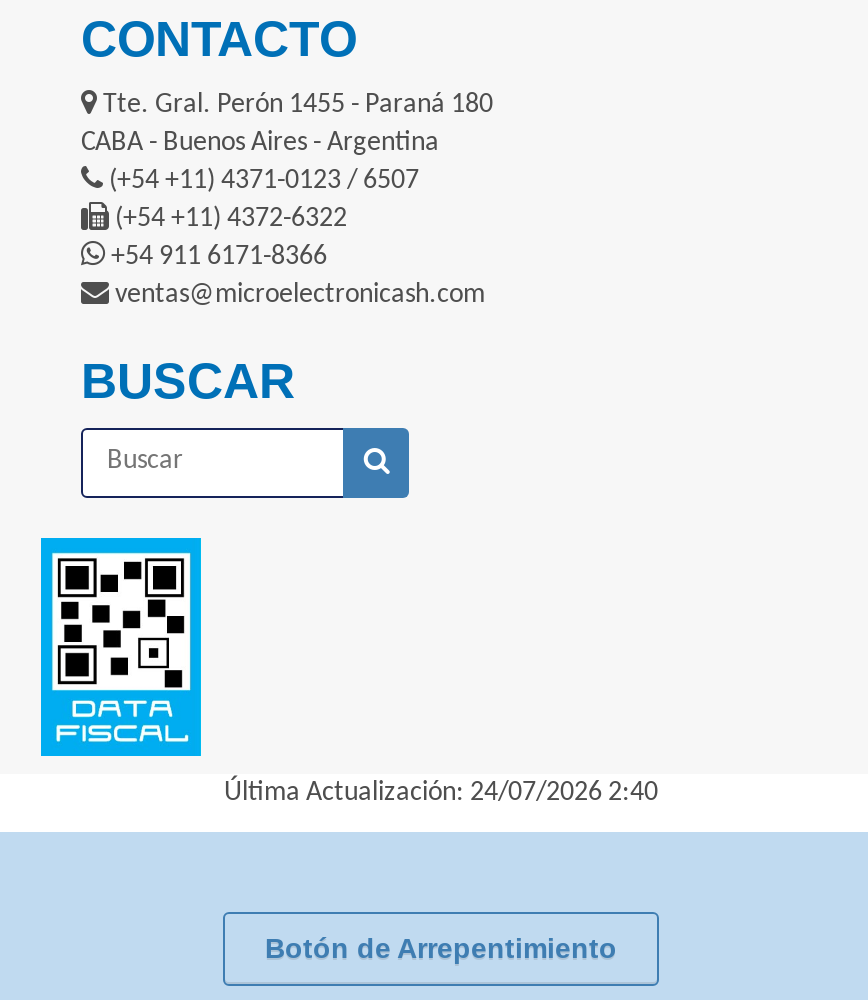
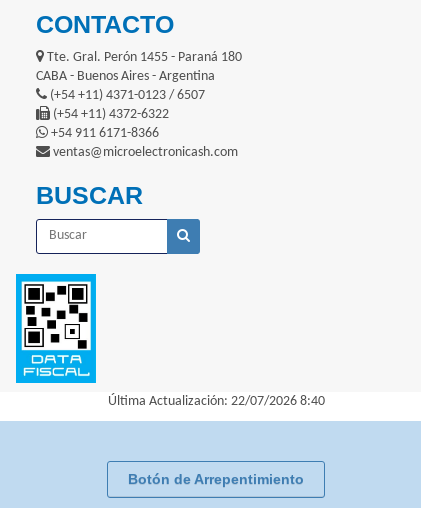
[224,779,658,809] Última Actualización: 24/07/2026 2:40 -> [107,394,324,409] Última Actualización: 22/07/2026 8:40

